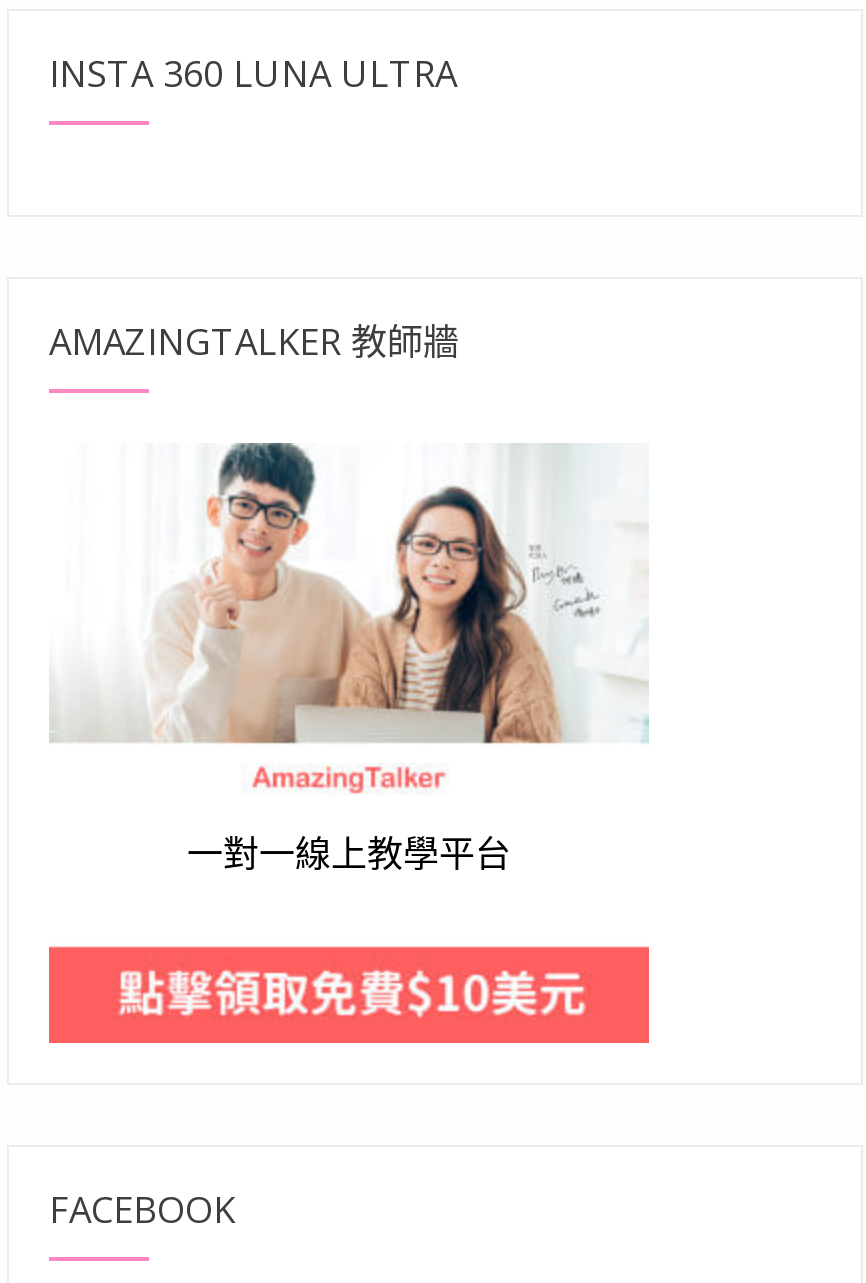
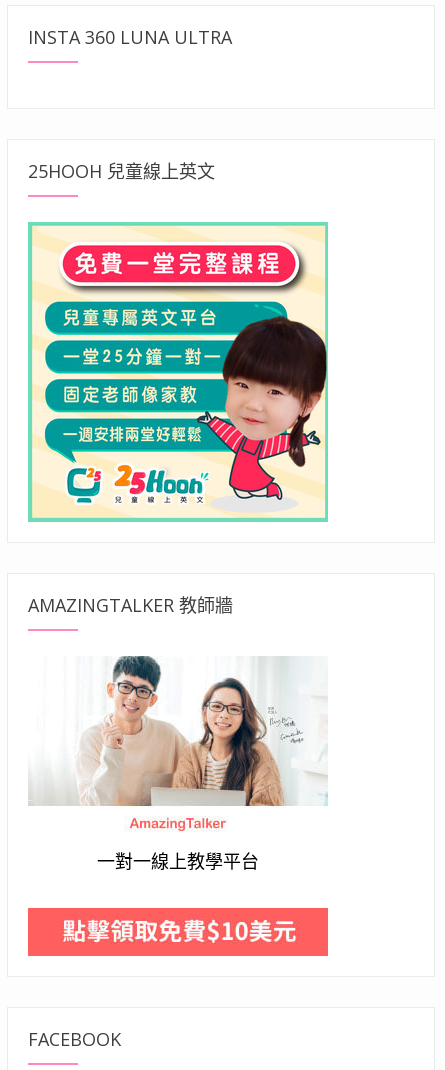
none -> [27,221,329,523] [image]
none -> [28,159,215,183] 25HOOH 兒童線上英文

